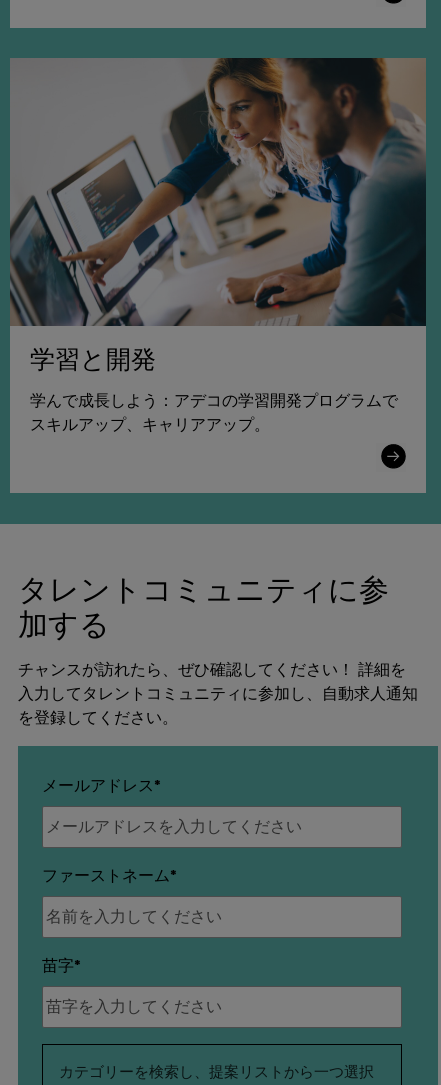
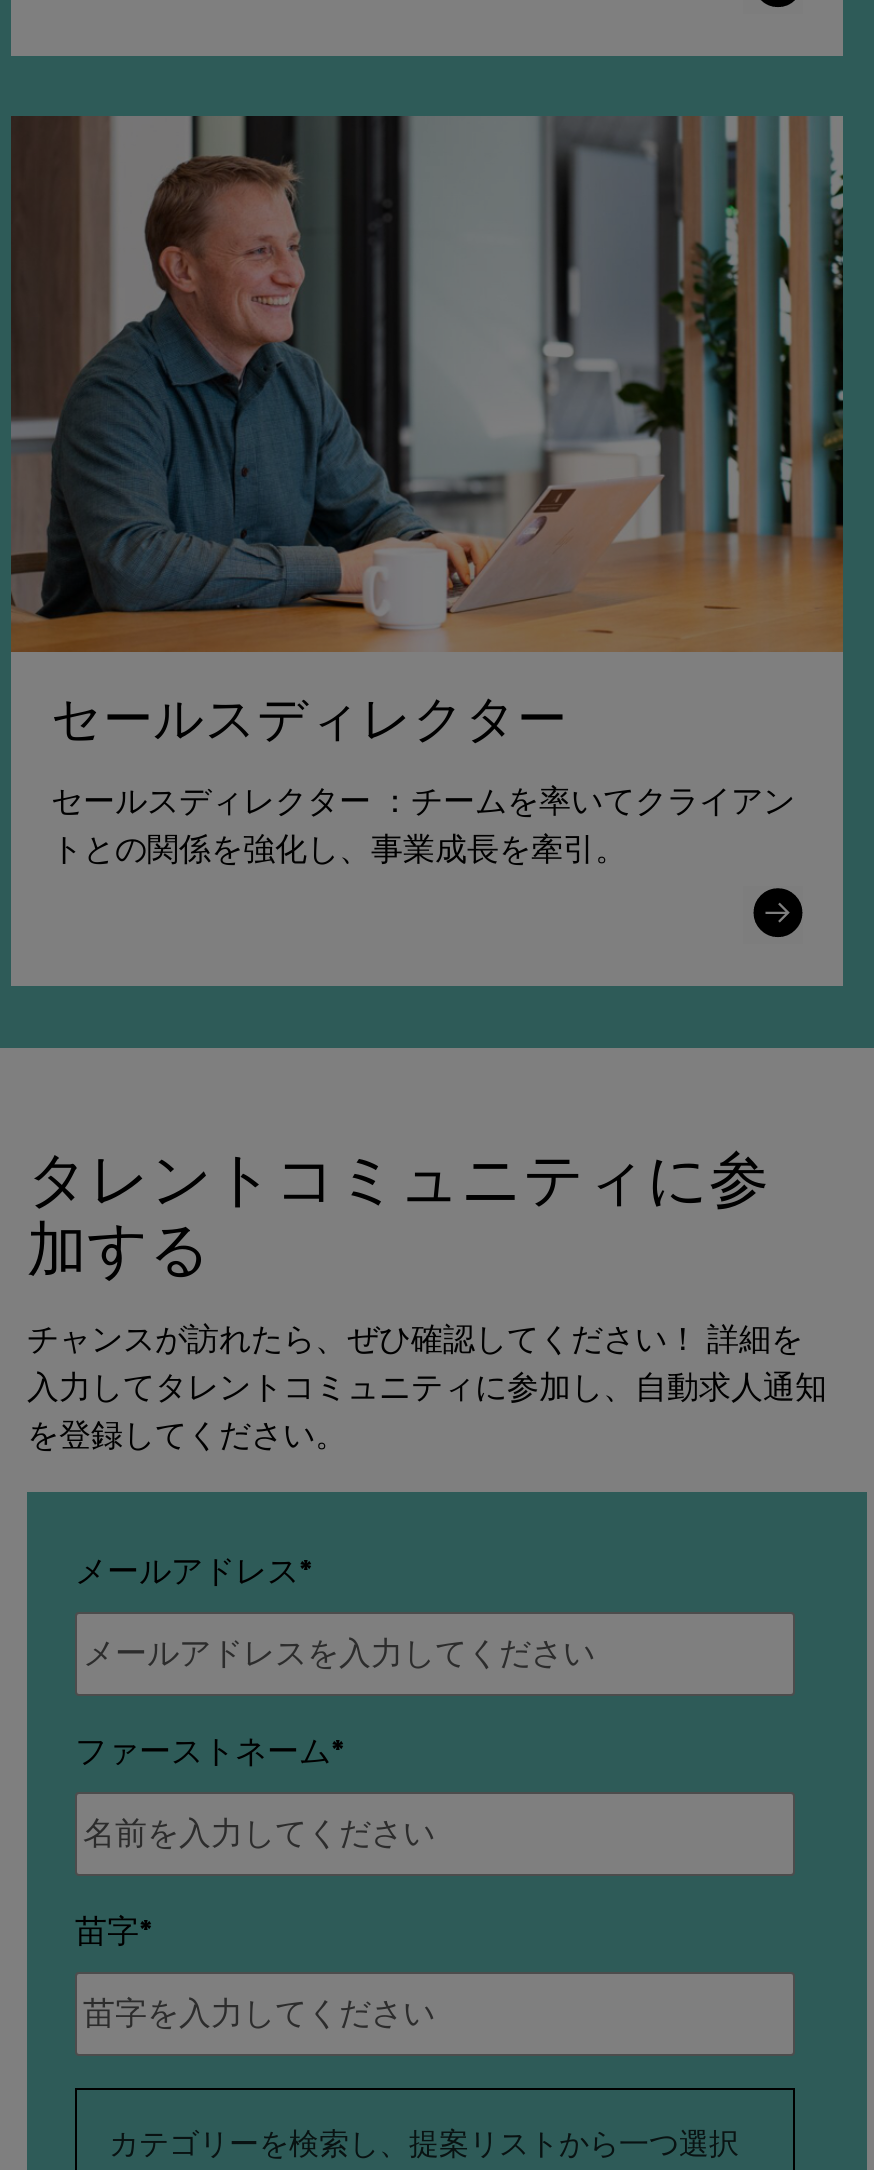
[9,57,427,374] [image] | 学習と開発 -> [9,114,845,749] [image] | セールスディレクター
[30,391,398,434] 学んで成長しよう：アデコの学習開発プログラムで | スキルアップ、キャリアアップ。 -> [51,783,795,869] セールスディレクター ：チームを率いてクライアン | トとの関係を強化し、事業成長を牽引。

